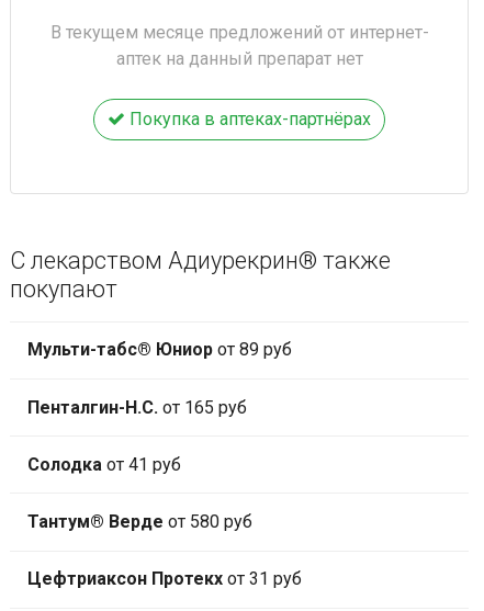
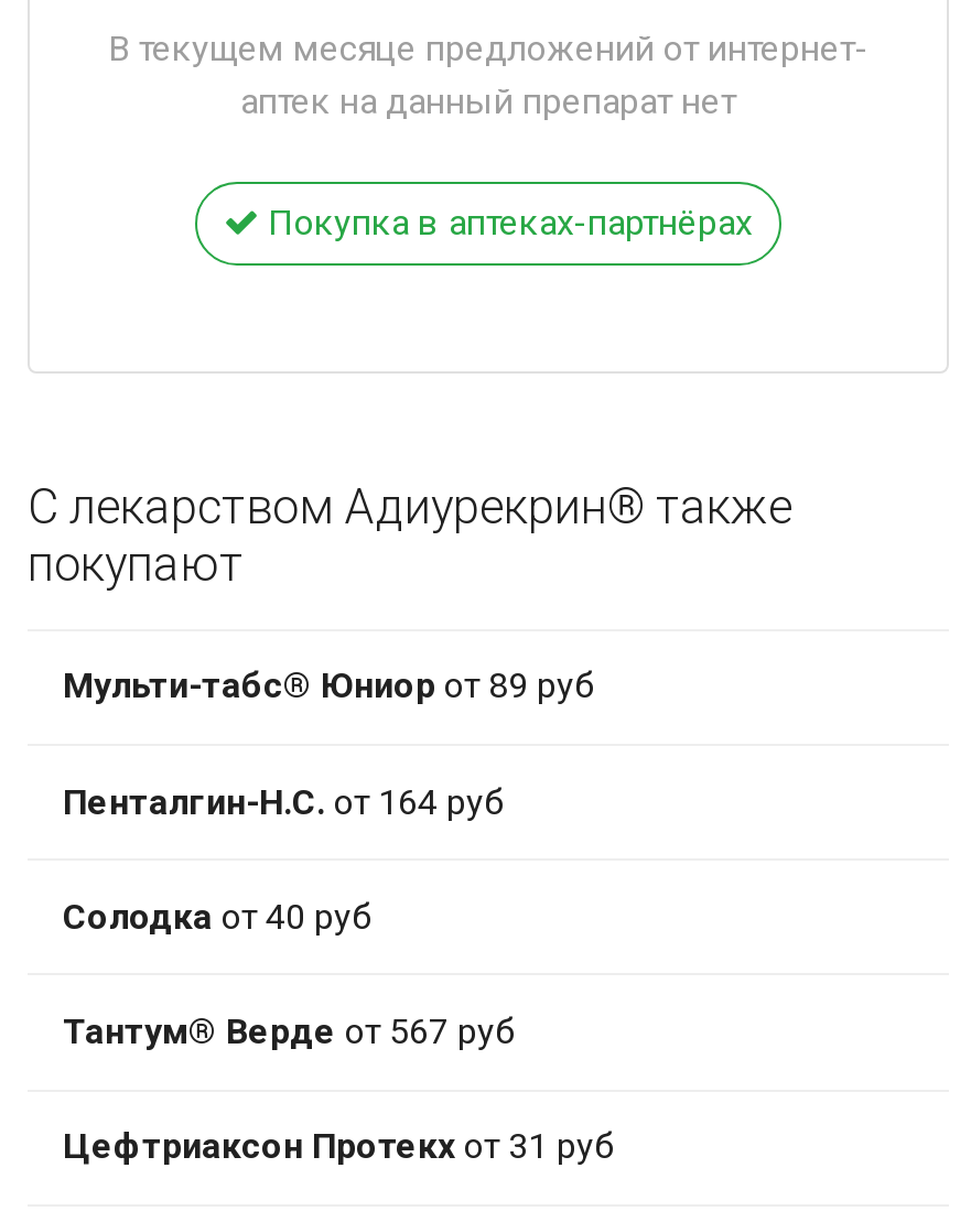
[27,397,247,417] Пенталгин-Н.С. от 165 руб -> [63,780,504,822] Пенталгин-Н.С. от 164 руб
[27,454,181,475] Солодка от 41 руб -> [63,895,371,937] Солодка от 40 руб
[27,511,252,532] Тантум® Верде от 580 руб -> [63,1010,515,1052] Тантум® Верде от 567 руб

